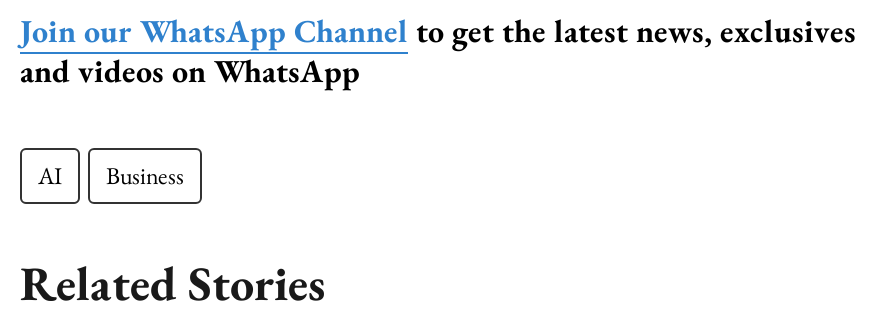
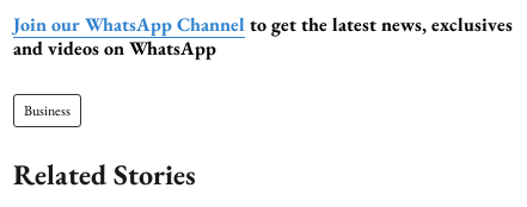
[38,161,62,193] AI -> none

